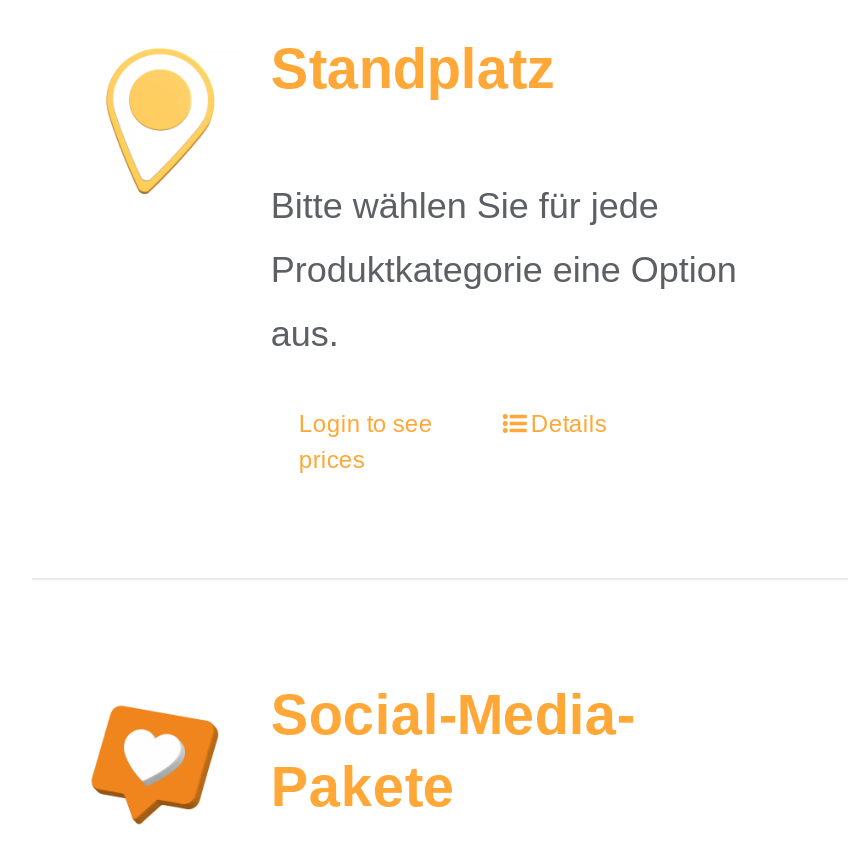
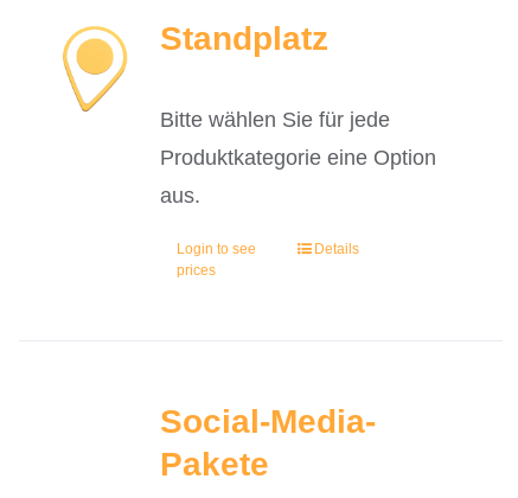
[90,703,220,827] [image] -> none

